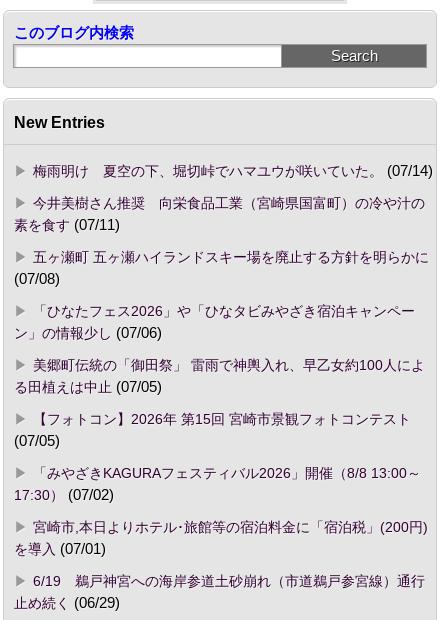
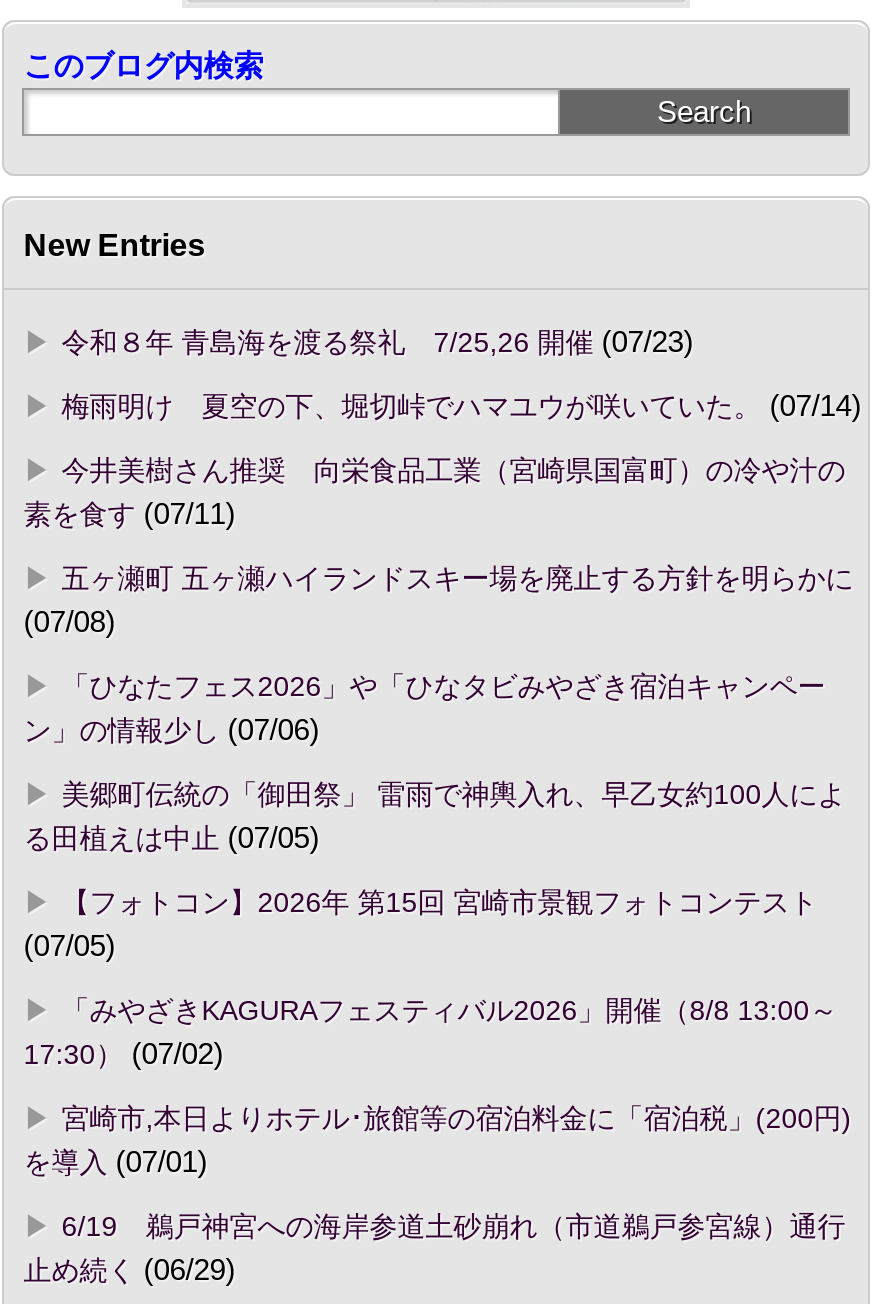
none -> [61,327,693,359] 令和８年 青島海を渡る祭礼 7/25,26 開催(07/23)

